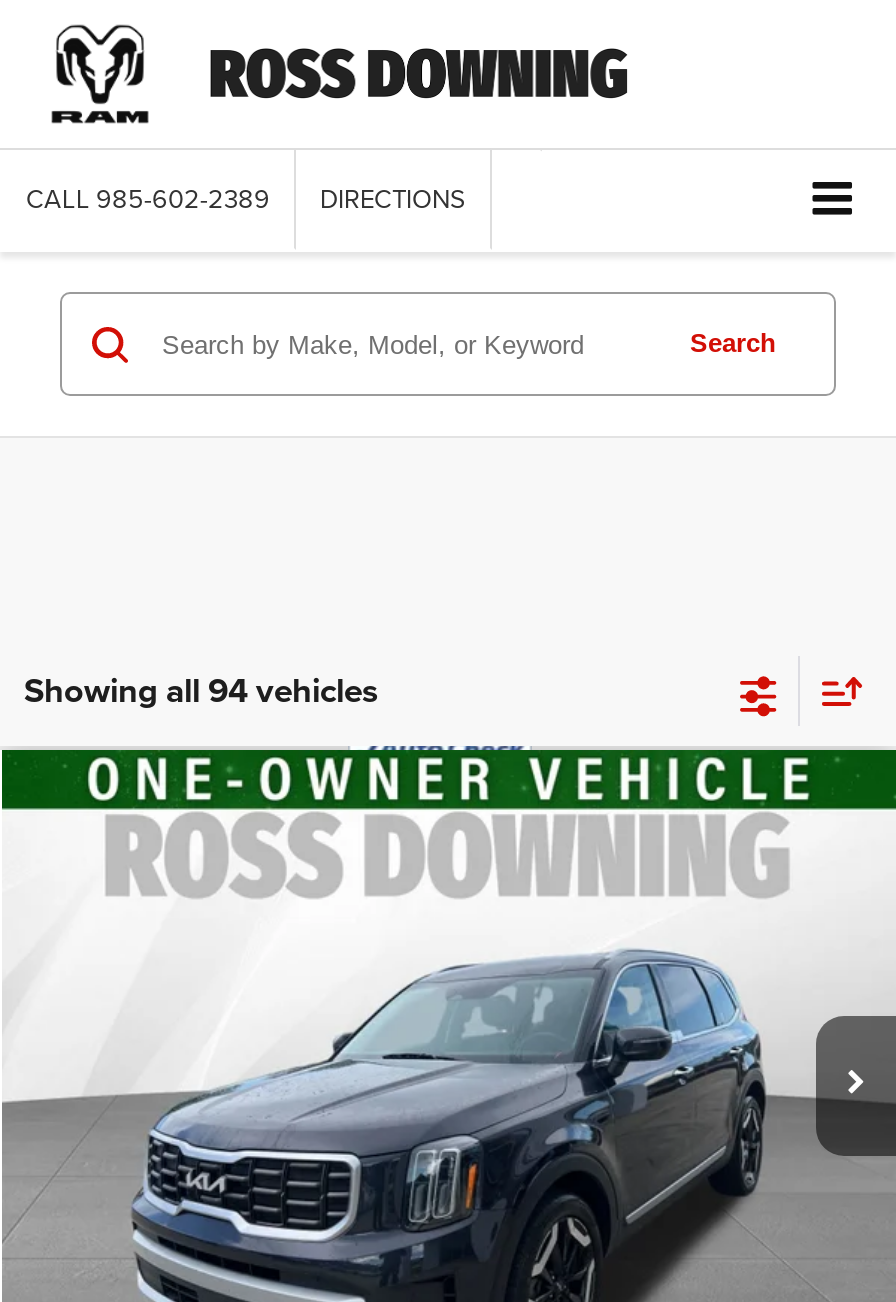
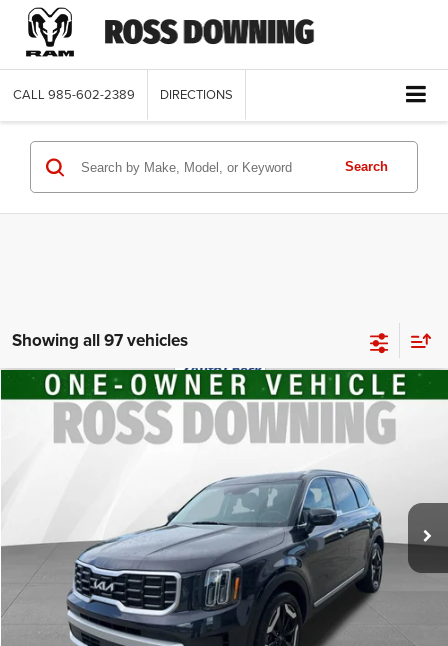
[24,665,378,713] Showing all 94 vehicles -> [12,327,188,351] Showing all 97 vehicles

